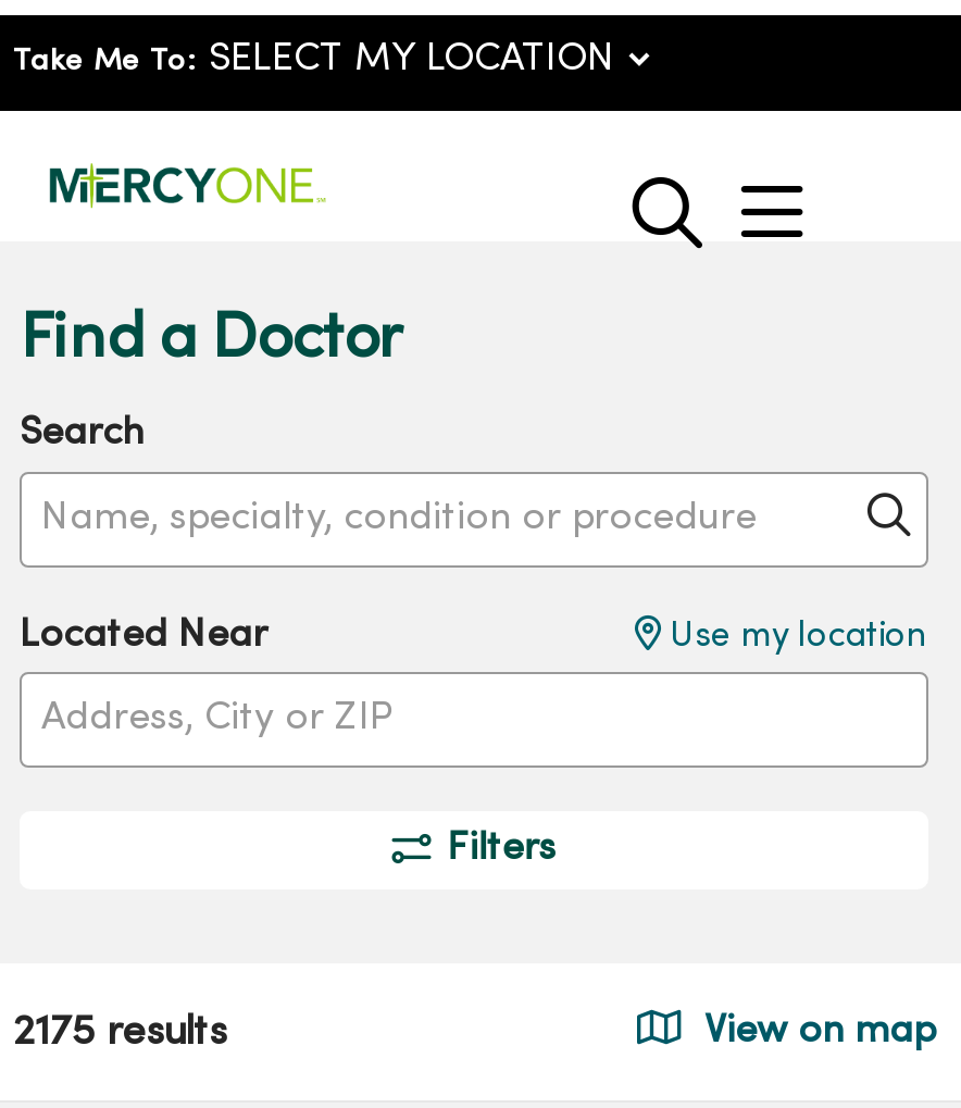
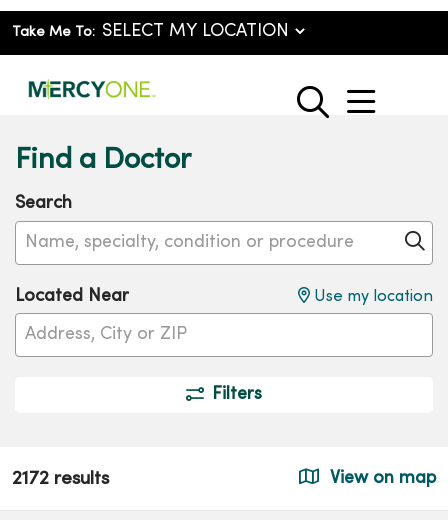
[13,1012,226,1051] 2175 results -> [12,469,109,487] 2172 results

